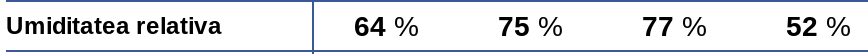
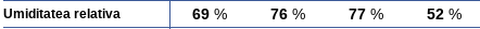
[354,10,418,42] 64% -> [192,5,227,23] 69%
[498,10,562,42] 75% -> [270,5,305,23] 76%

